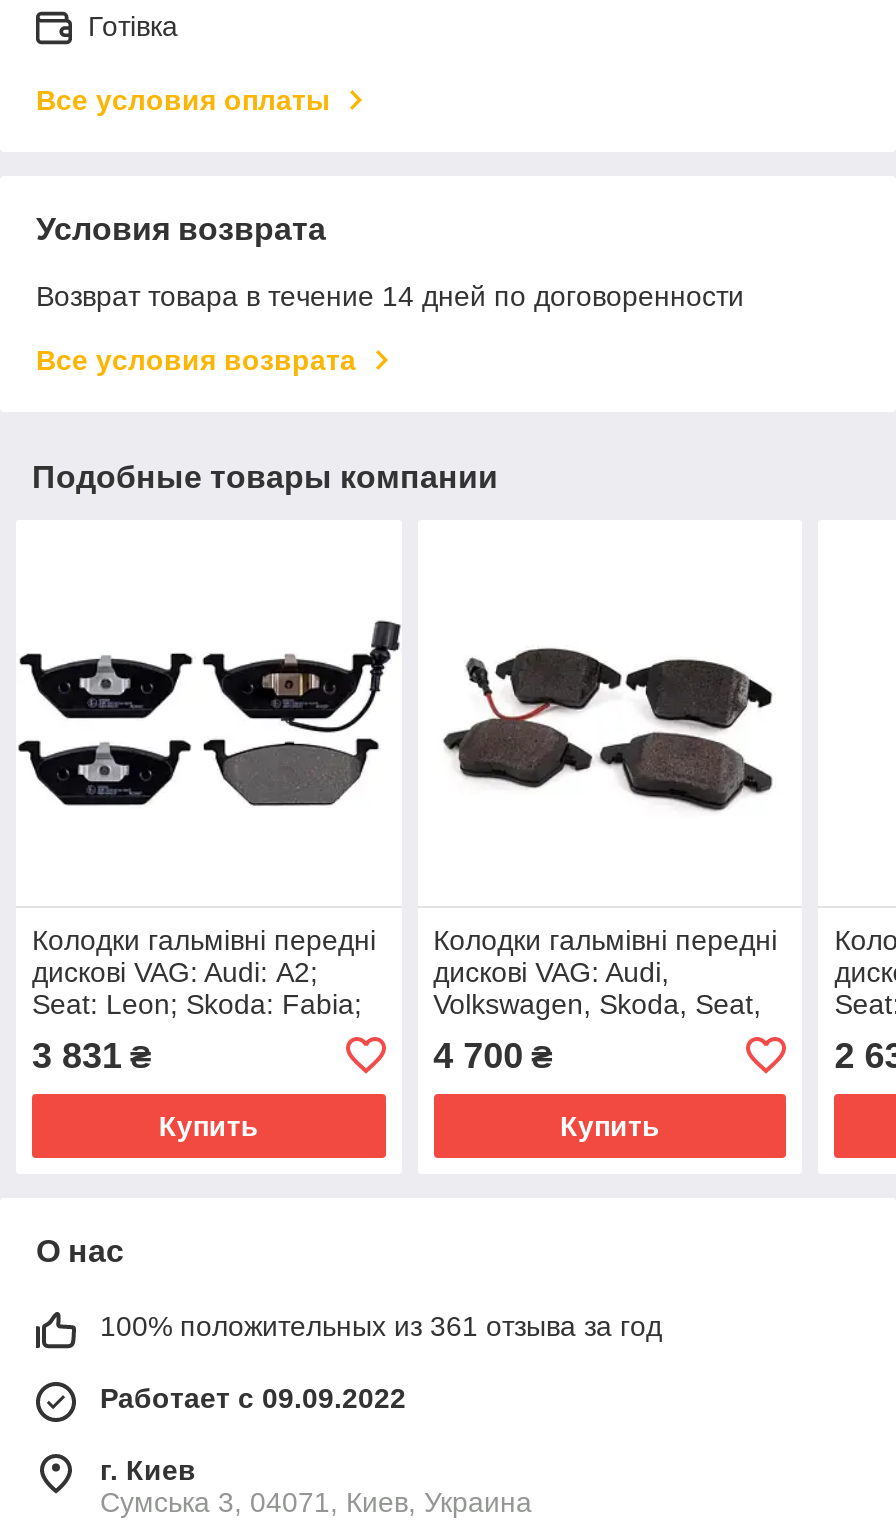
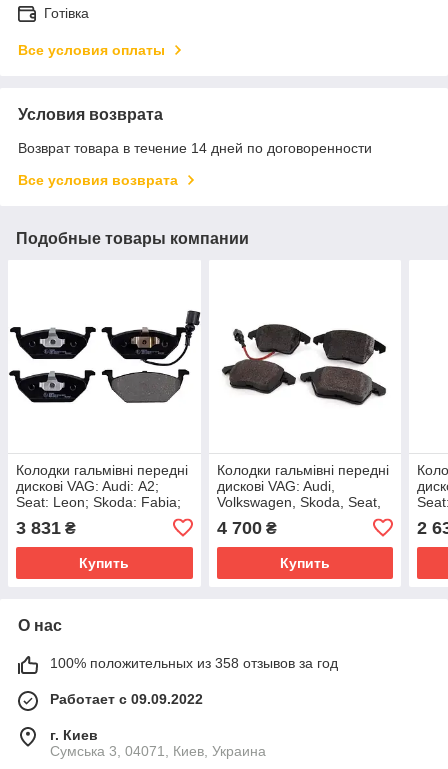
[100,1310,662,1342] 100% положительных из 361 отзыва за год -> [50,655,338,671] 100% положительных из 358 отзывов за год

